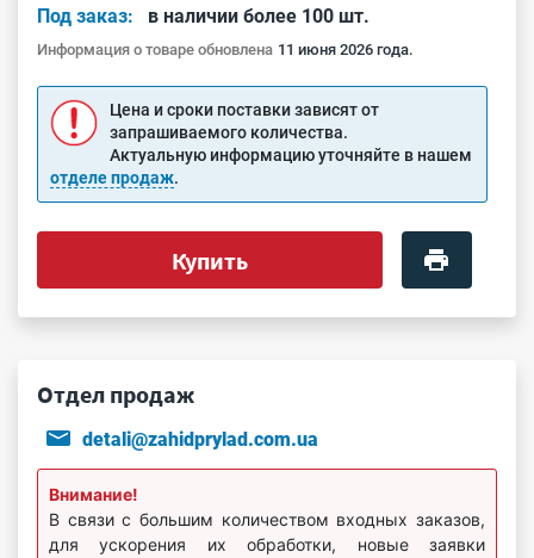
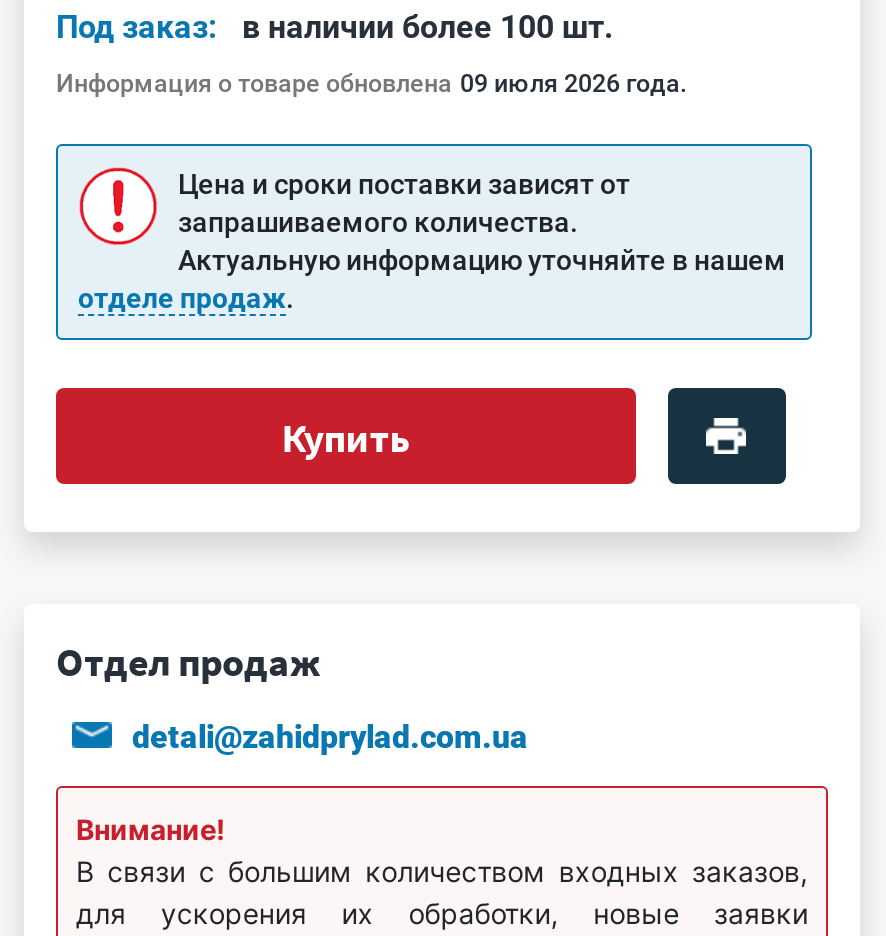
[37,41,414,58] Информация о товаре обновлена 11 июня 2026 года. -> [56,68,688,98] Информация о товаре обновлена 09 июля 2026 года.

